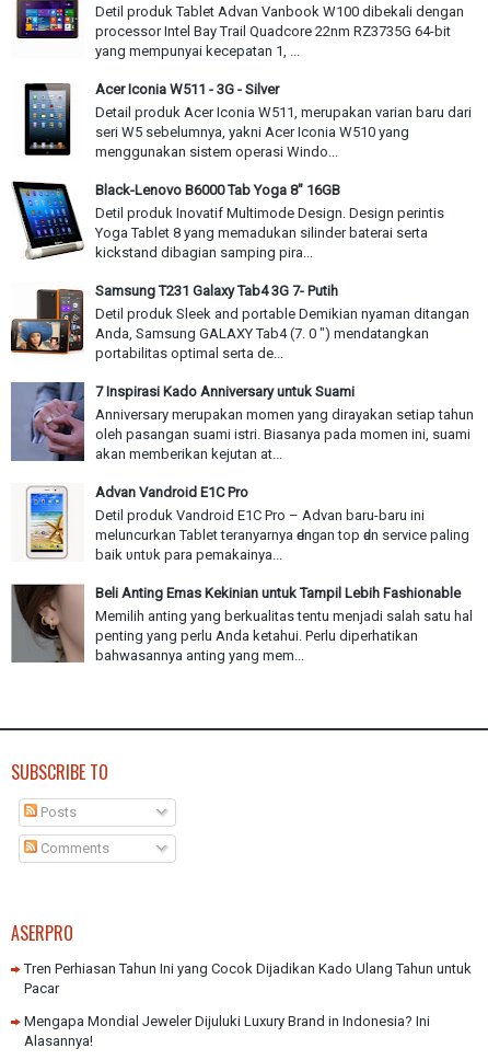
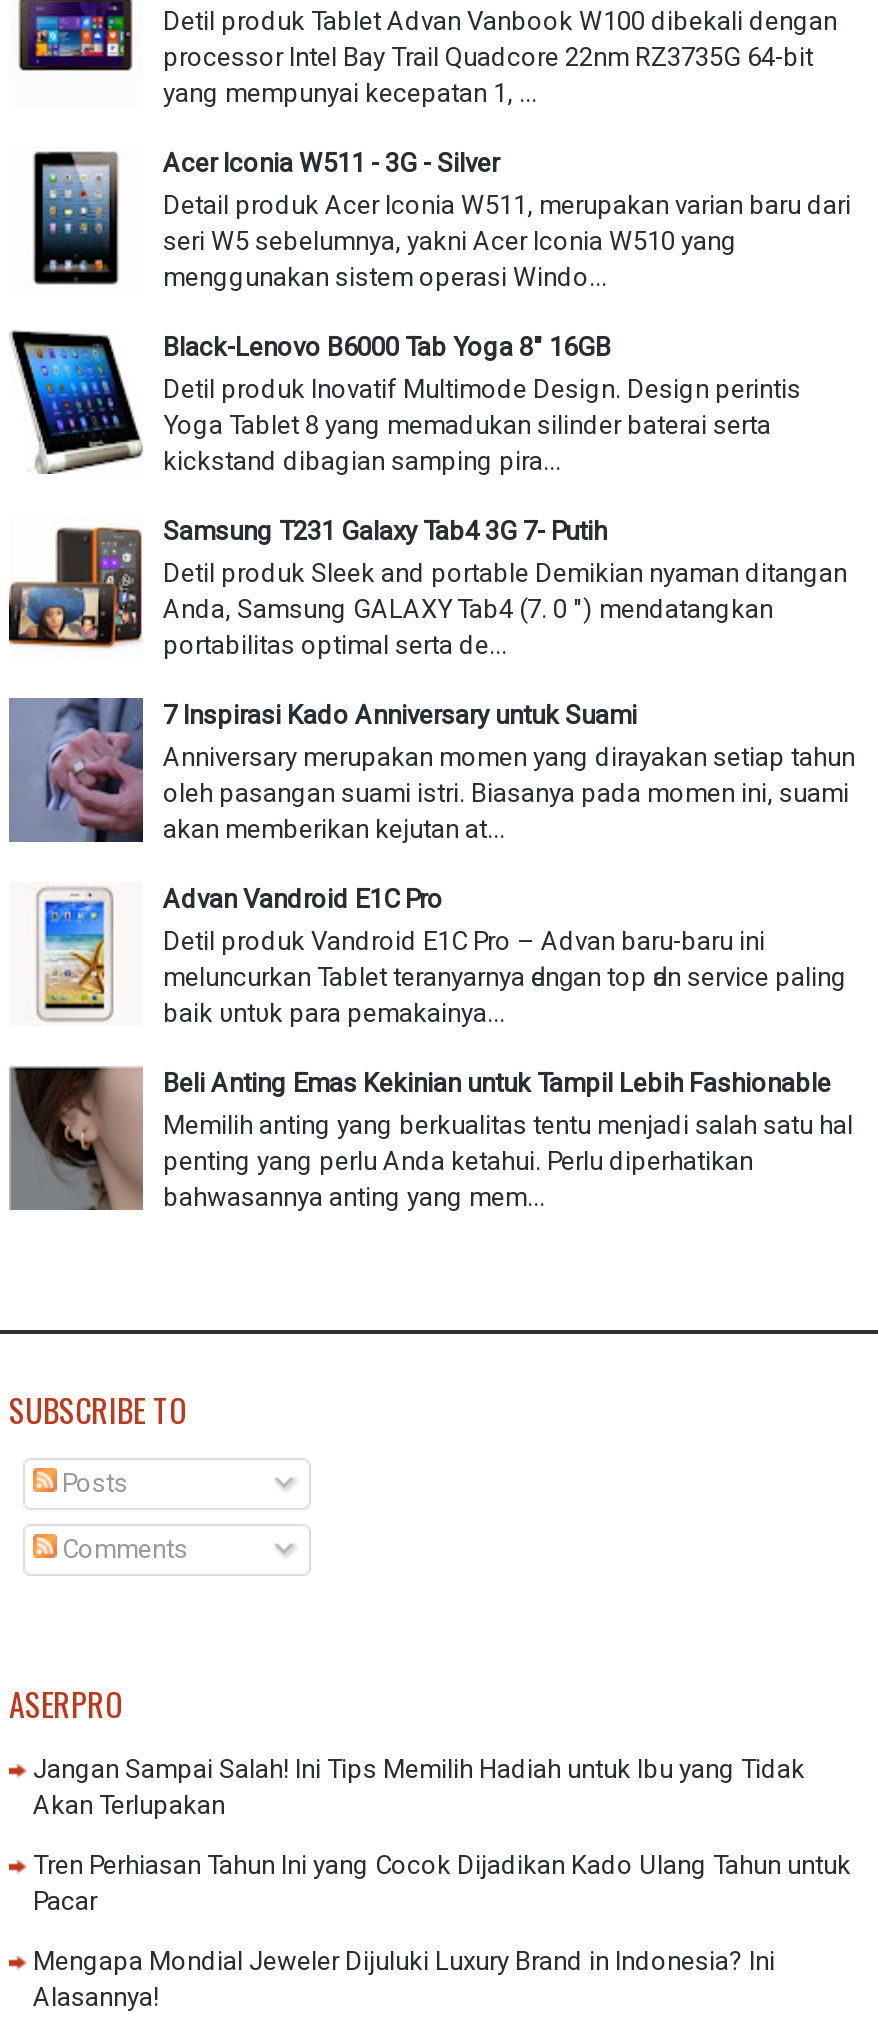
none -> [33,1754,805,1820] Jangan Sampai Salah! Ini Tips Memilih Hadiah untuk Ibu yang Tidak | Akan Terlupakan

